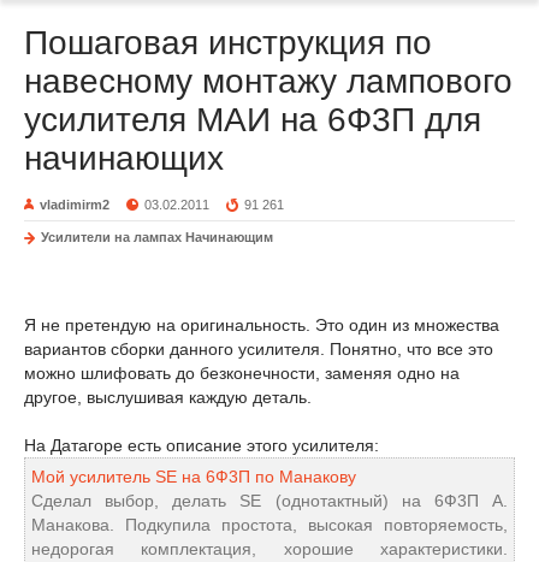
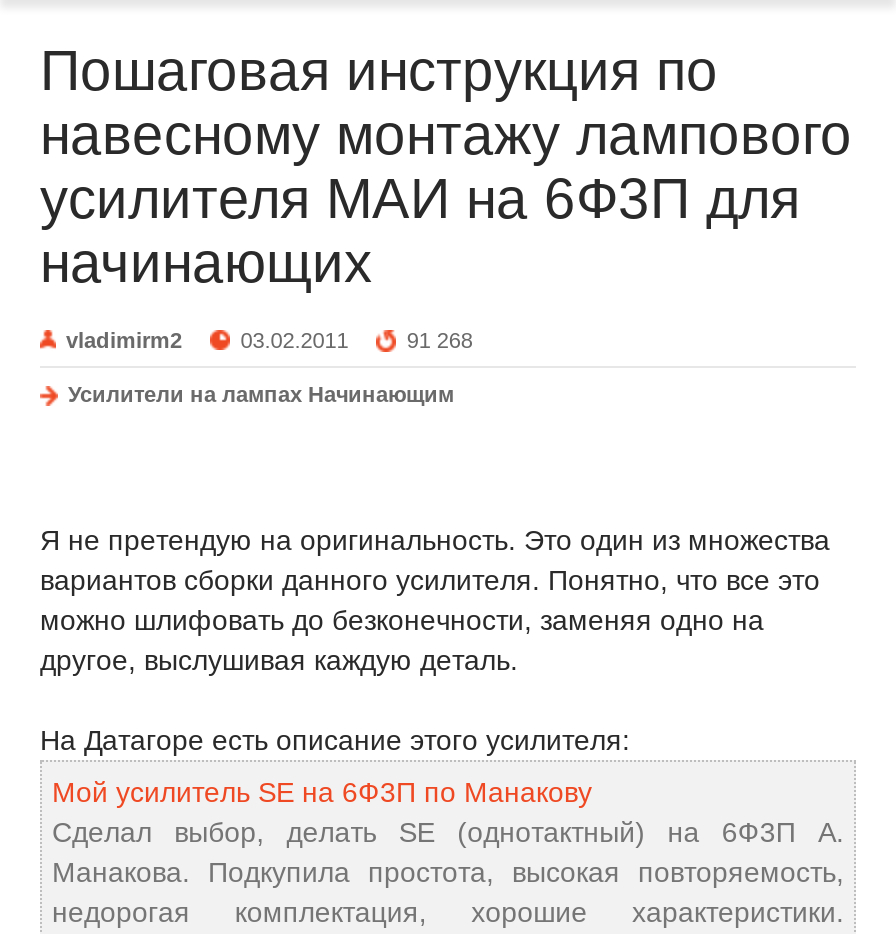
[245,197,284,212] 91 261 -> [407,328,473,352] 91 268

